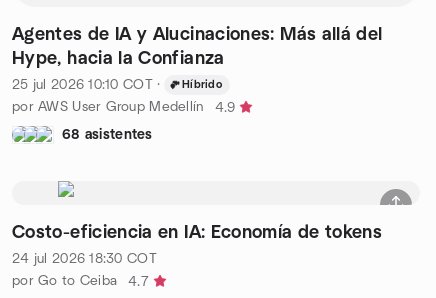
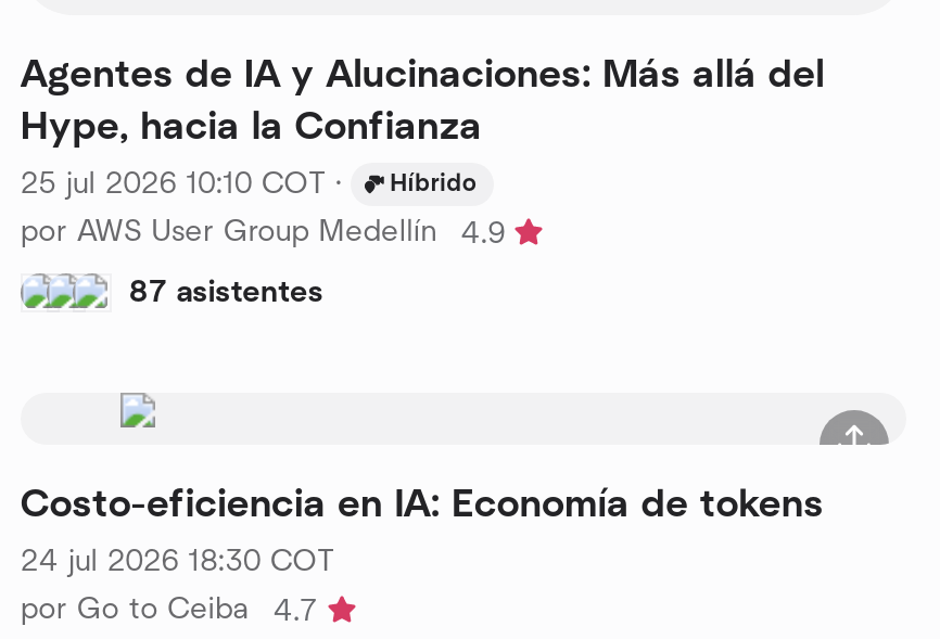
[62,127,153,141] 68 asistentes -> [129,277,324,307] 87 asistentes

